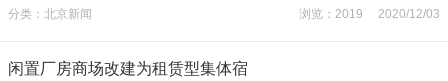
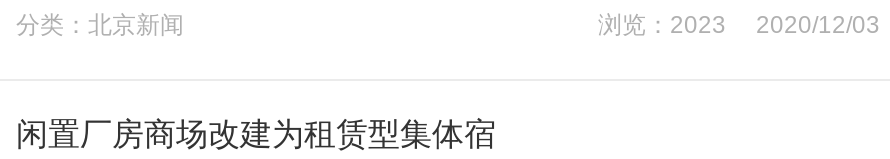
[299,7,440,21] 浏览：2019 2020/12/03 -> [598,11,880,39] 浏览：2023 2020/12/03

